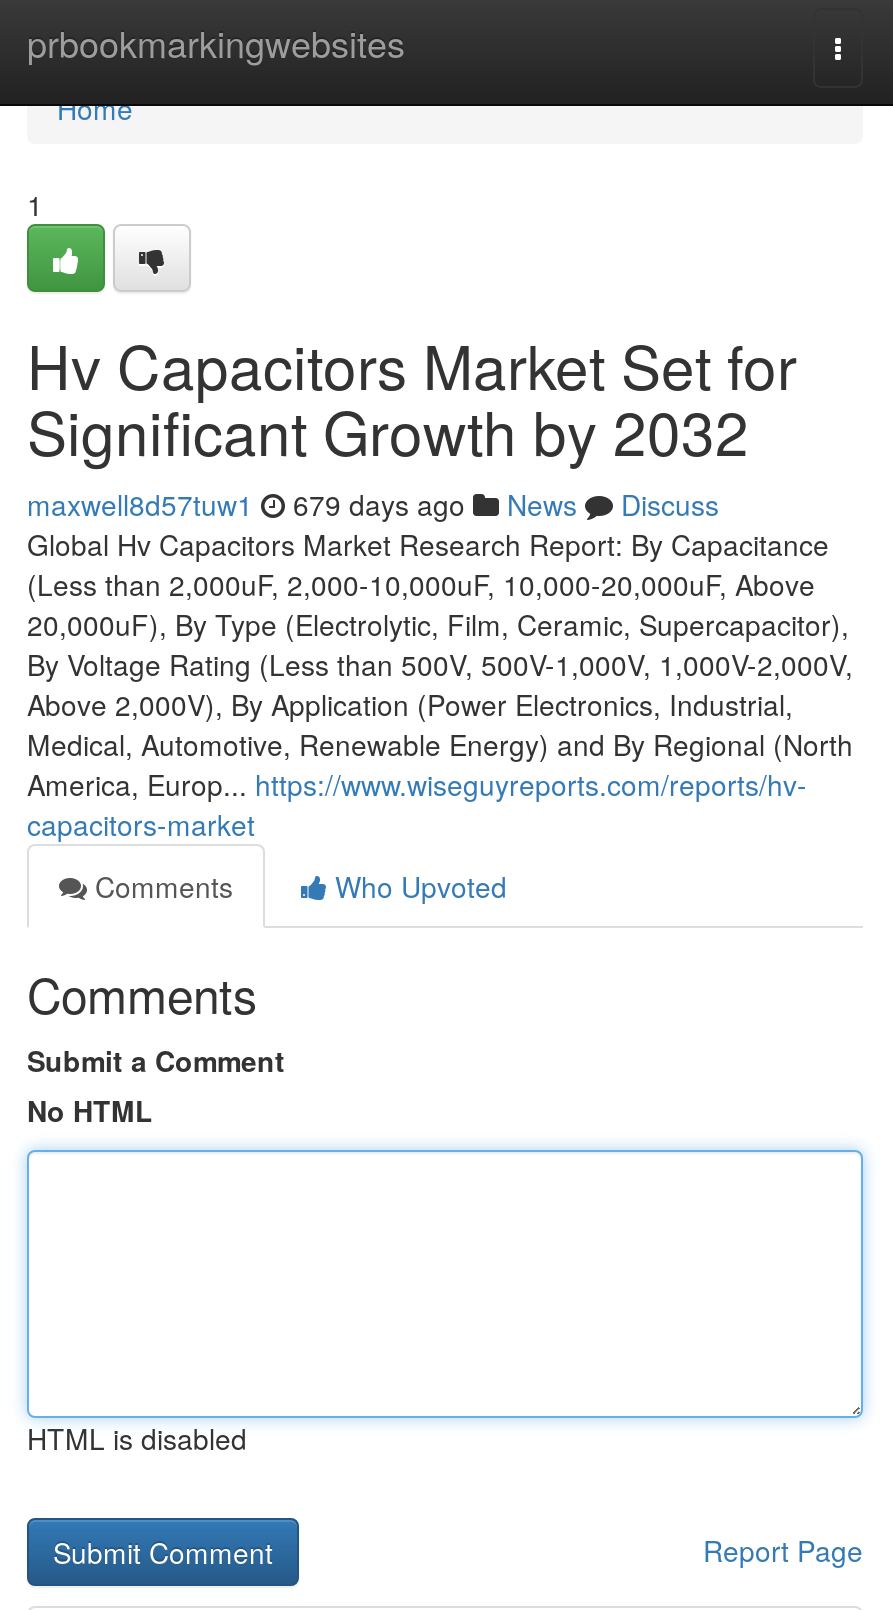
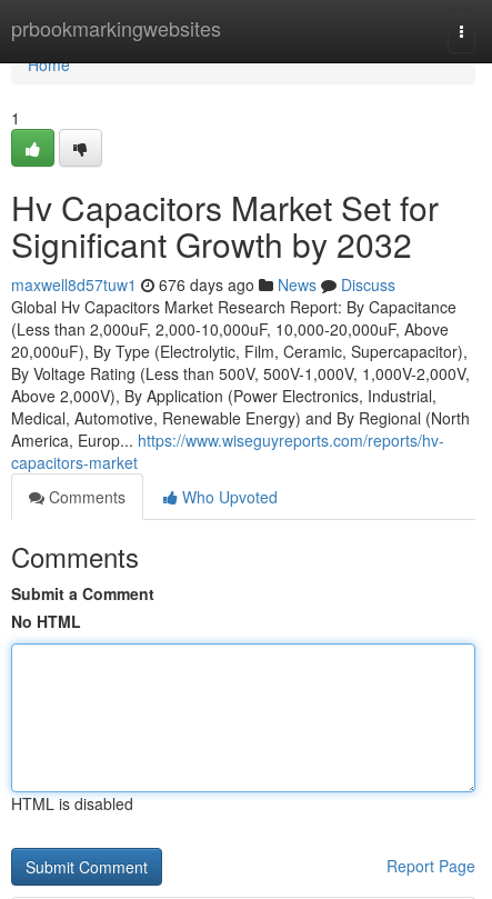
[27,484,719,524] maxwell8d57tuw1 679 days ago News Discuss -> [11,273,395,296] maxwell8d57tuw1 676 days ago News Discuss

